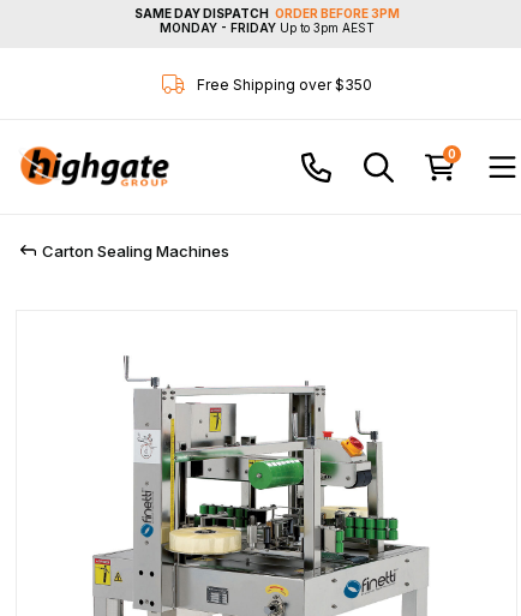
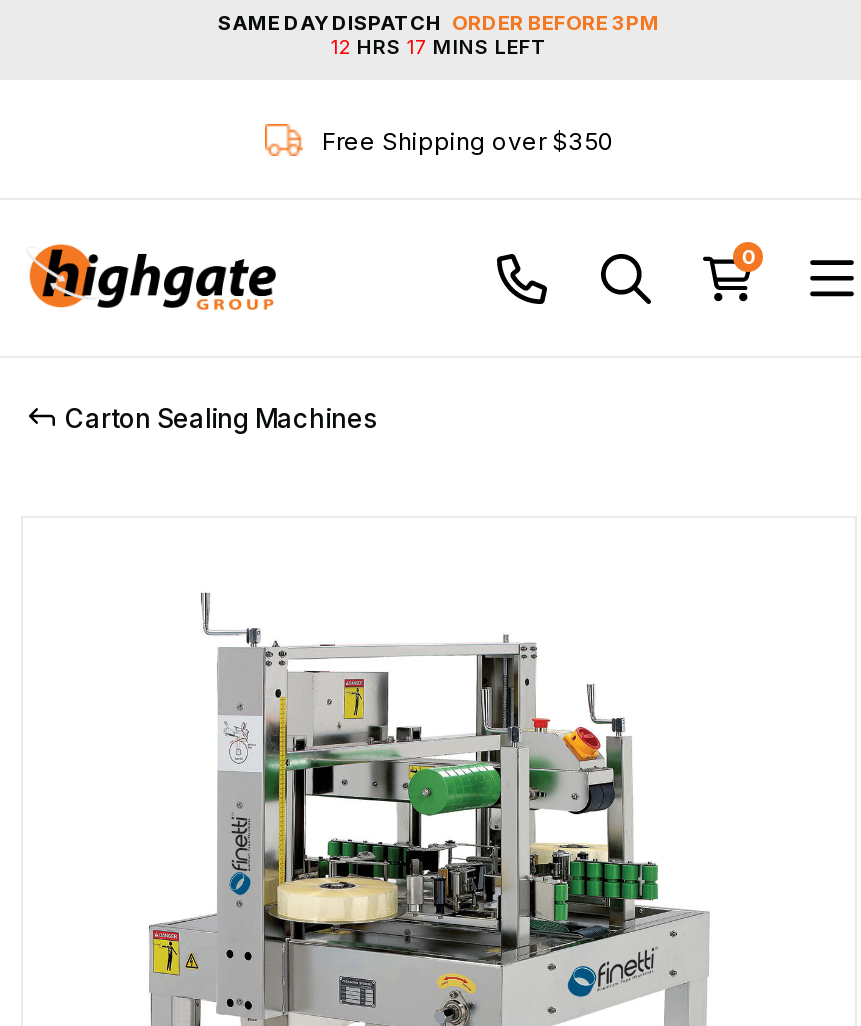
[159,20,374,35] MONDAY - FRIDAY Up to 3pm AEST -> [331,34,547,58] 12 HRS 17 MINS LEFT

